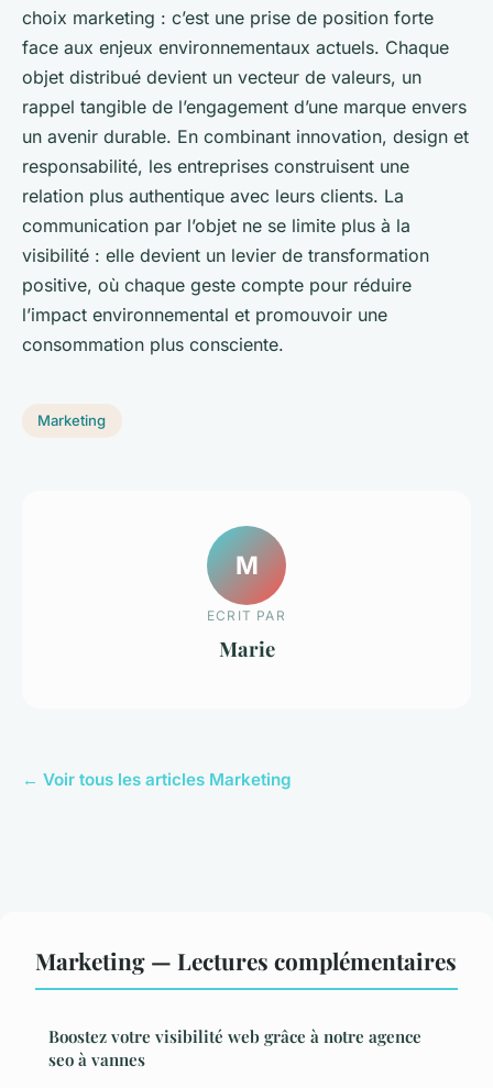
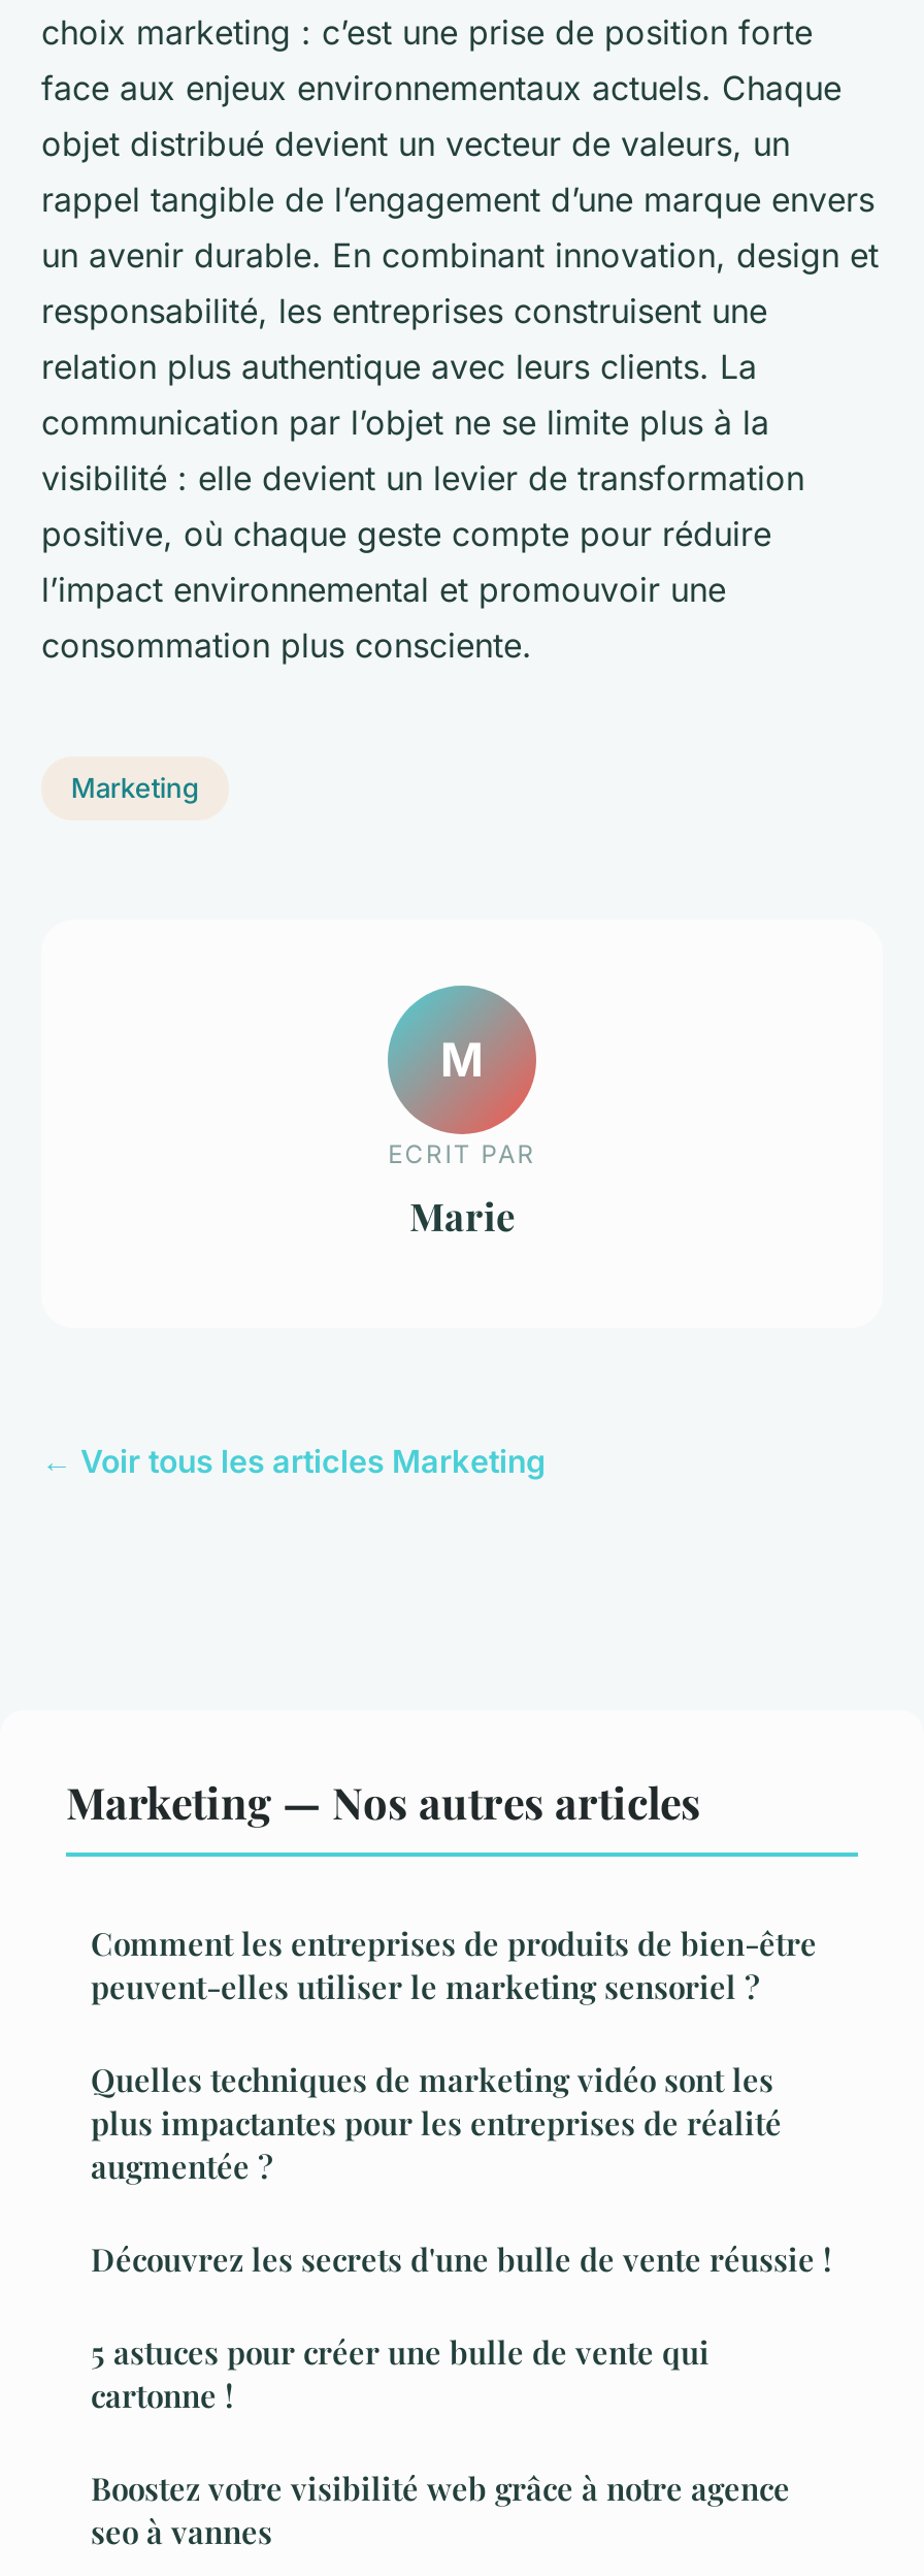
[35,945,457,975] Marketing — Lectures complémentaires -> [66,1771,831,2415] Marketing — Nos autres articles | Comment les entreprises de produits de bien-être | peuvent-elles utiliser le marketing sensoriel ? | Quelles techniques de marketing vidéo sont les | plus impactantes pour les entreprises de réalité | augmentée ? | Découvrez les secrets d'une bulle de vente réussie ! | 5 astuces pour créer une bulle de vente qui | cartonne !

